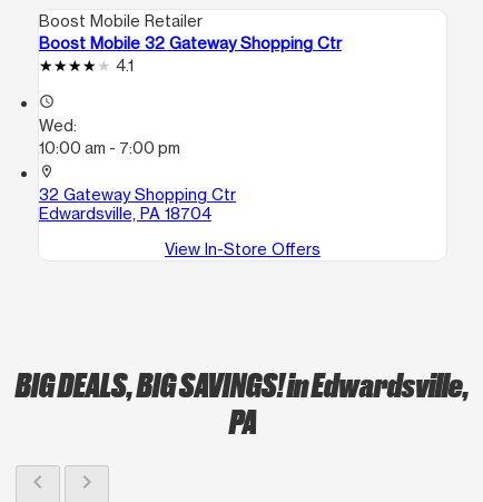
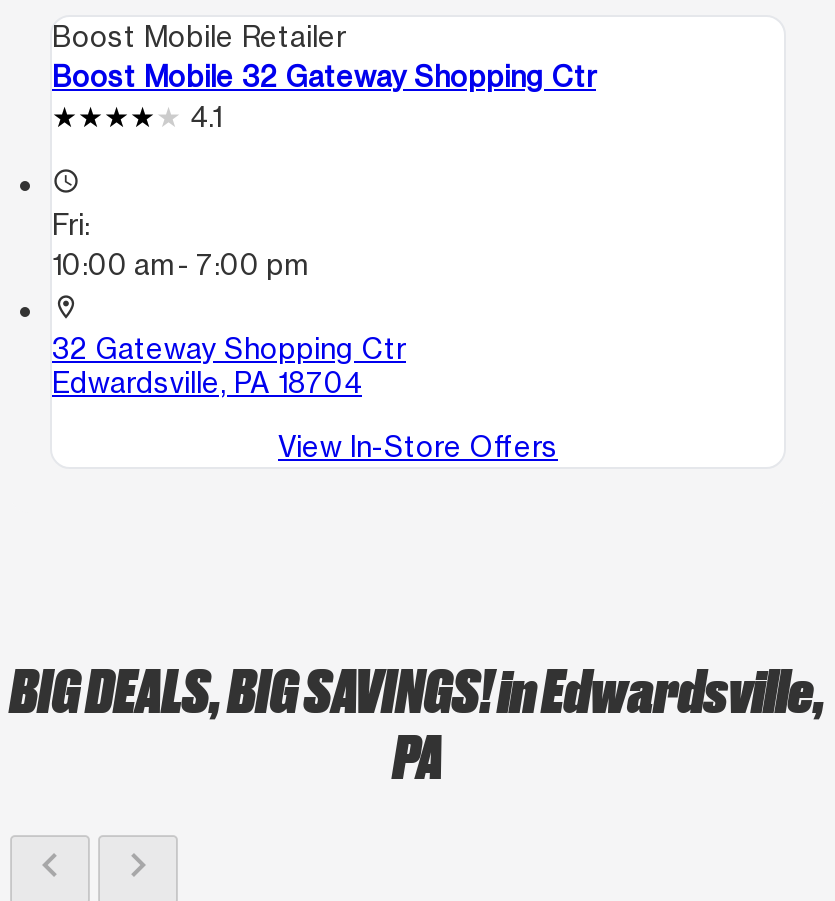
[39,116,80,135] Wed: -> [52,207,96,241] Fri:

